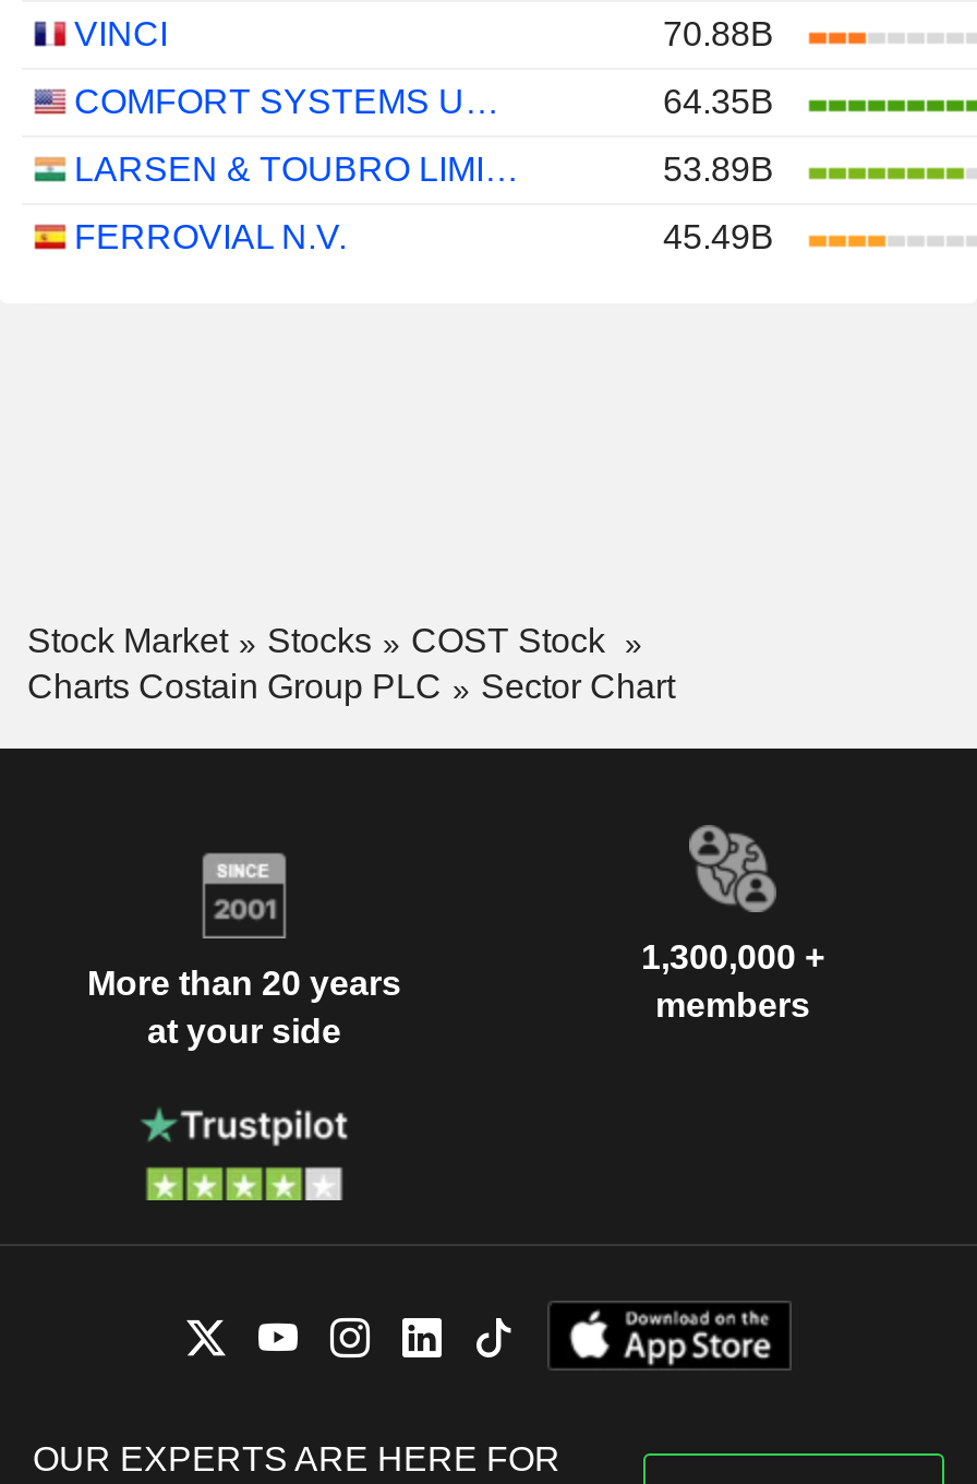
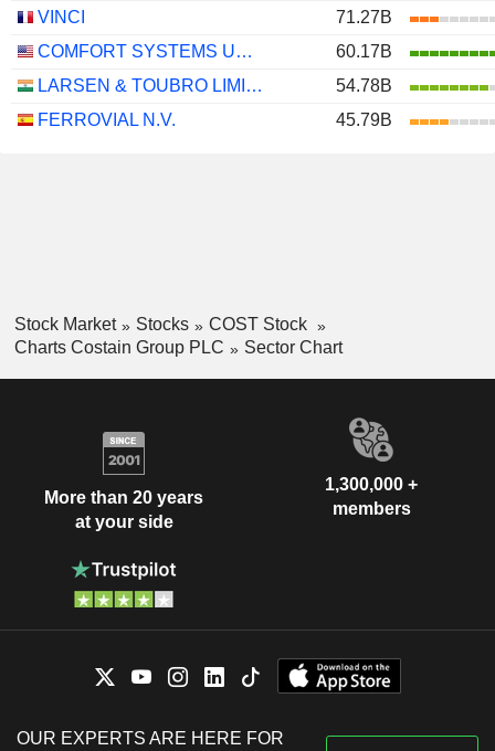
[663,15,774,52] 70.88B -> [336,8,392,27] 71.27B
[663,83,774,120] 64.35B -> [336,42,392,61] 60.17B
[663,151,774,188] 53.89B -> [336,76,392,95] 54.78B
[663,218,774,255] 45.49B -> [336,110,392,129] 45.79B

